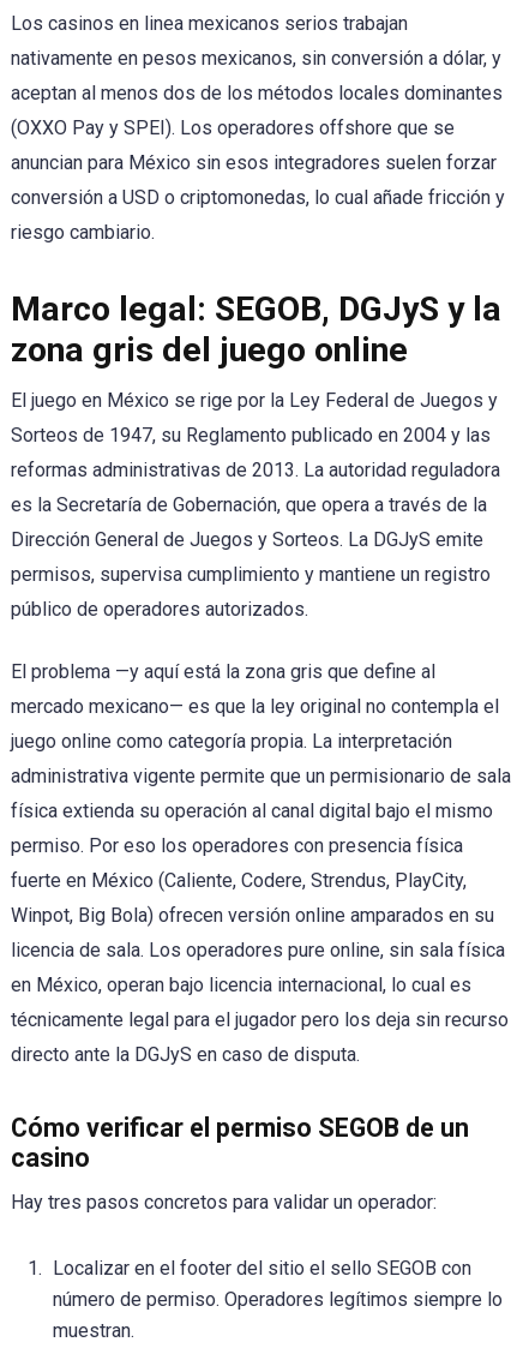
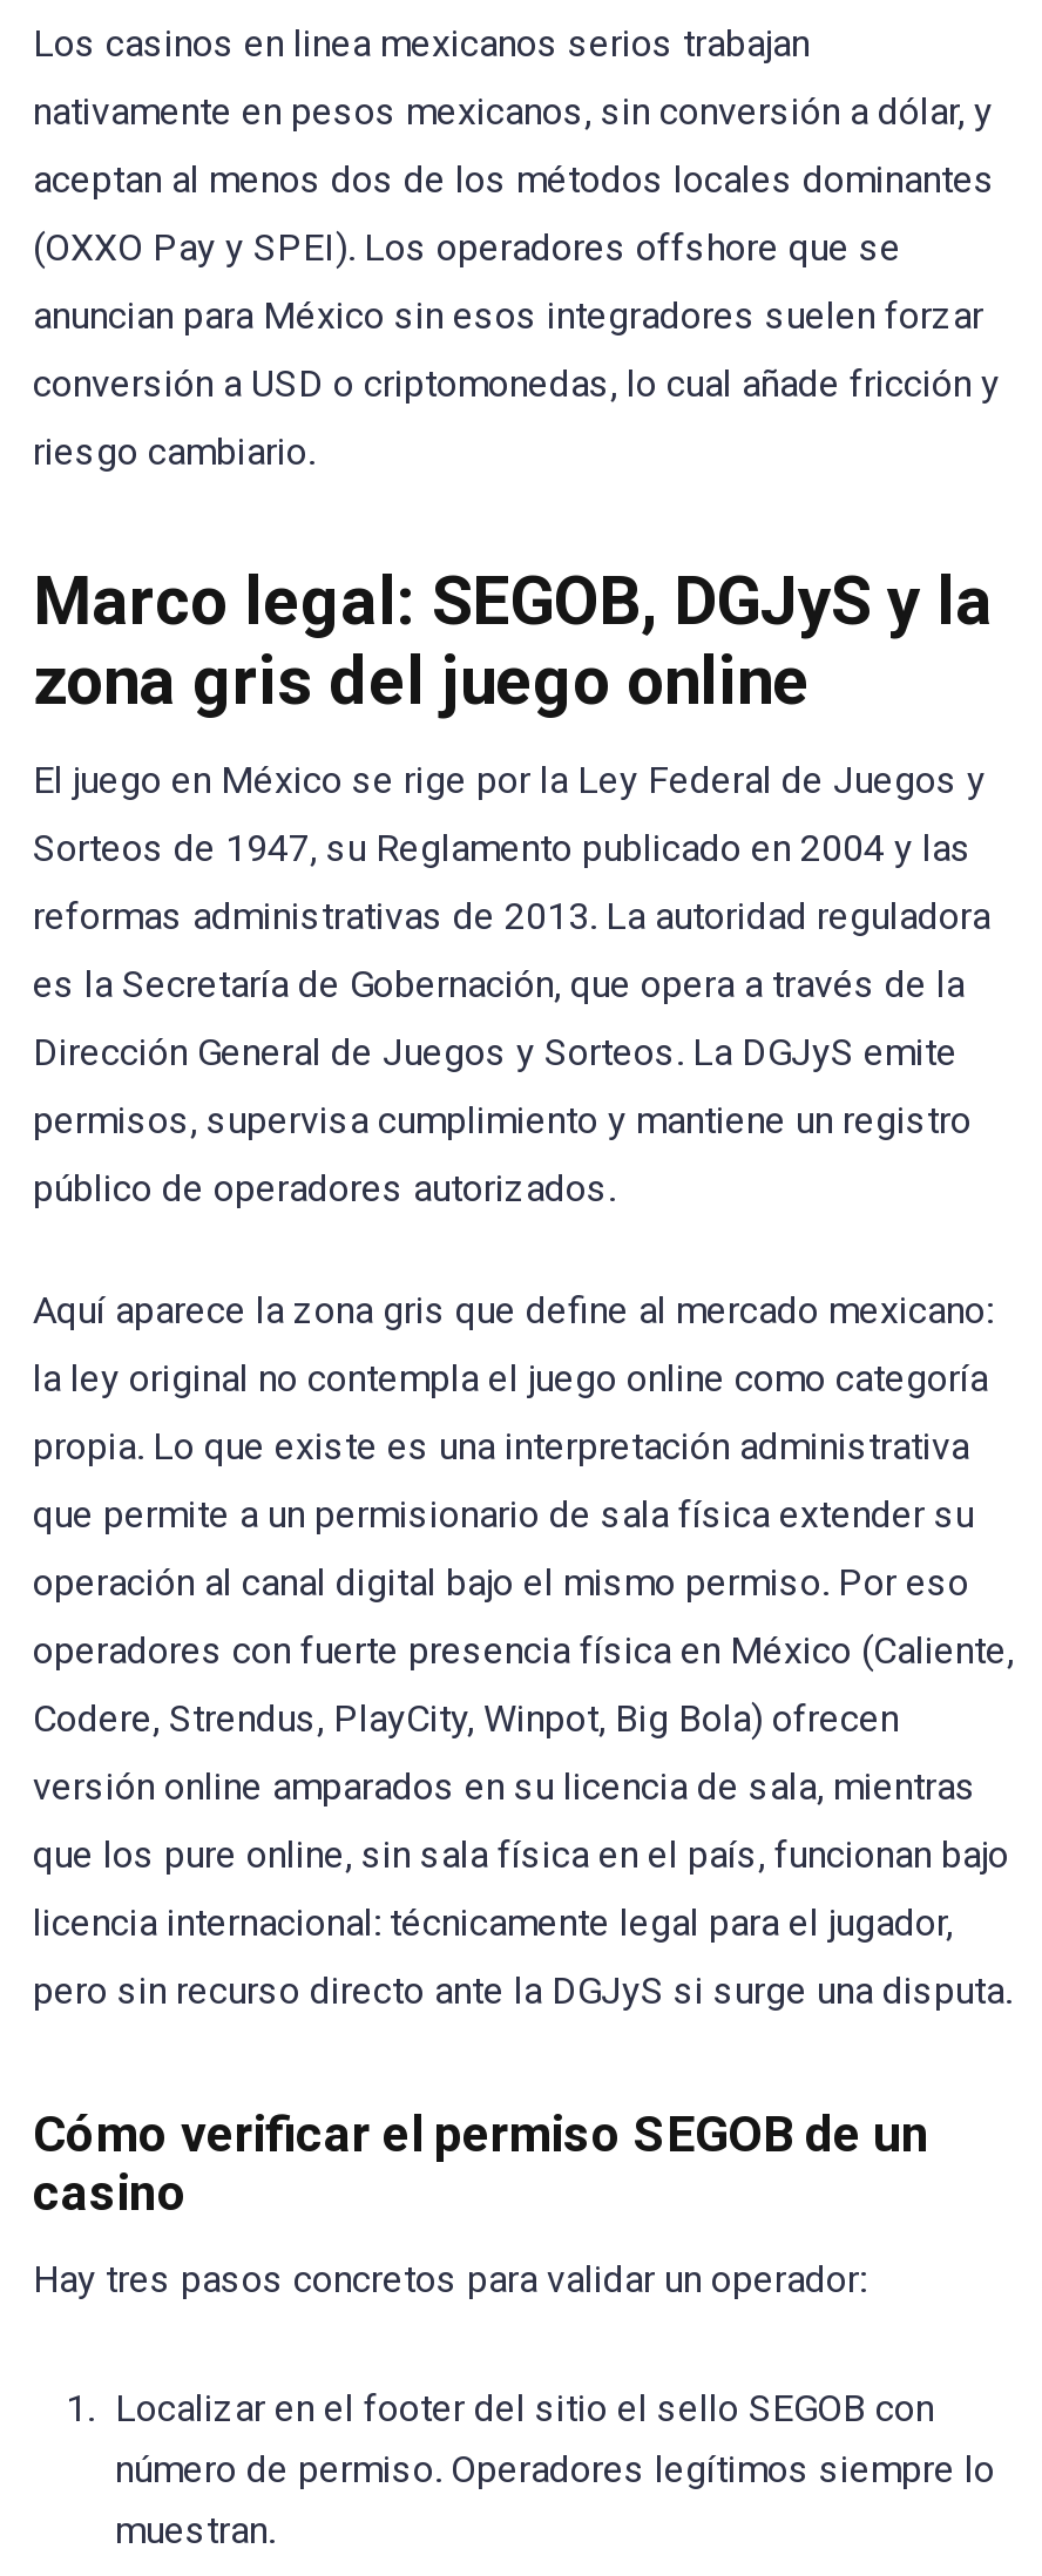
[11,661,511,1067] El problema —y aquí está la zona gris que define al | mercado mexicano— es que la ley original no contempla el | juego online como categoría propia. La interpretación | administrativa vigente permite que un permisionario de sala | física extienda su operación al canal digital bajo el mismo | permiso. Por eso los operadores con presencia física | fuerte en México (Caliente, Codere, Strendus, PlayCity, | Winpot, Big Bola) ofrecen versión online amparados en su | licencia de sala. Los operadores pure online, sin sala física | en México, operan bajo licencia internacional, lo cual es | técnicamente legal para el jugador pero los deja sin recurso | directo ante la DGJyS en caso de disputa. -> [33,1289,1014,2014] Aquí aparece la zona gris que define al mercado mexicano: | la ley original no contempla el juego online como categoría | propia. Lo que existe es una interpretación administrativa | que permite a un permisionario de sala física extender su | operación al canal digital bajo el mismo permiso. Por eso | operadores con fuerte presencia física en México (Caliente, | Codere, Strendus, PlayCity, Winpot, Big Bola) ofrecen | versión online amparados en su licencia de sala, mientras | que los pure online, sin sala física en el país, funcionan bajo | licencia internacional: técnicamente legal para el jugador, | pero sin recurso directo ante la DGJyS si surge una disputa.

